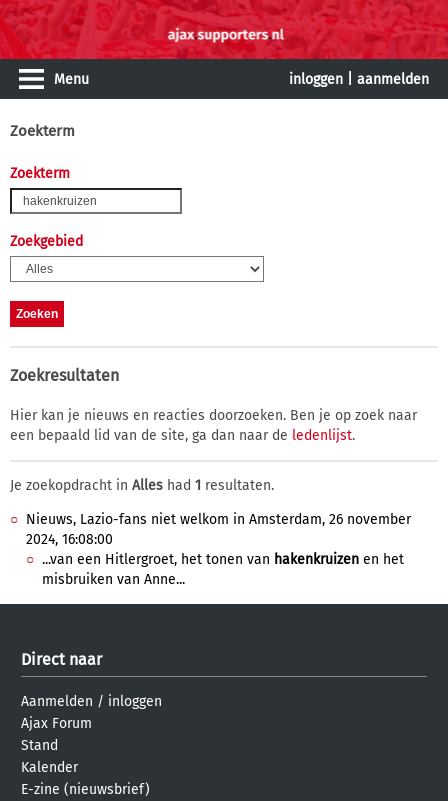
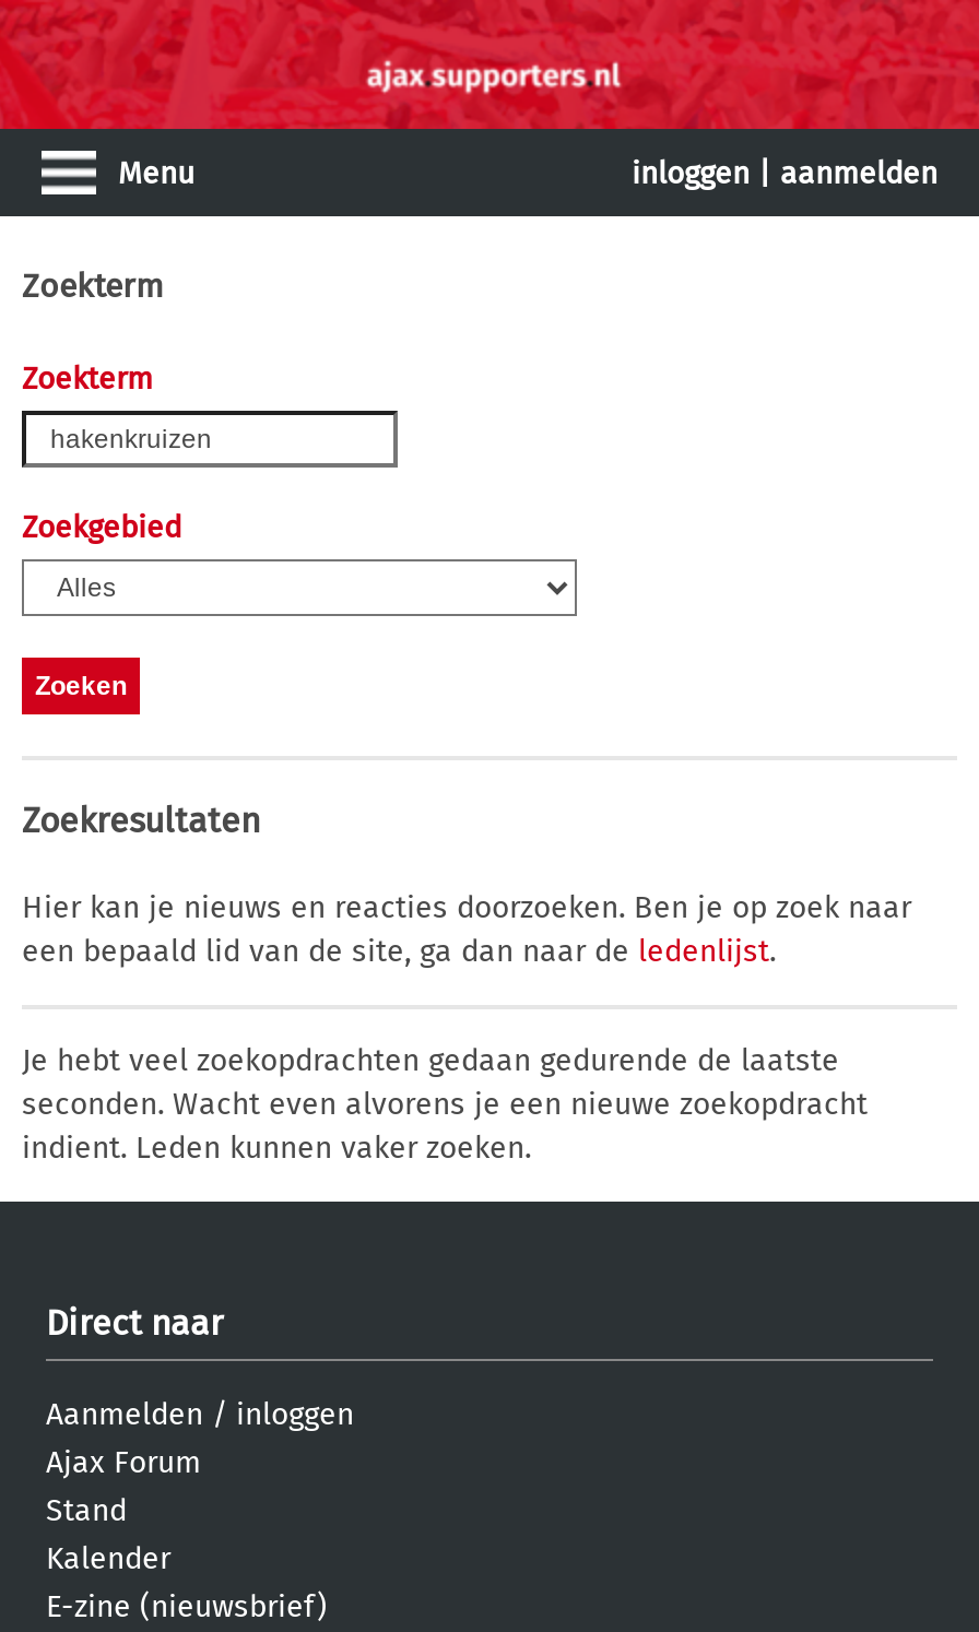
[10,477,411,588] Je zoekopdracht in Alles had 1 resultaten. | Nieuws, Lazio-fans niet welkom in Amsterdam, 26 november | 2024, 16:08:00 | ...van een Hitlergroet, het tonen van hakenkruizen en het | misbruiken van Anne... -> [22,1042,868,1167] Je hebt veel zoekopdrachten gedaan gedurende de laatste | seconden. Wacht even alvorens je een nieuwe zoekopdracht | indient. Leden kunnen vaker zoeken.

